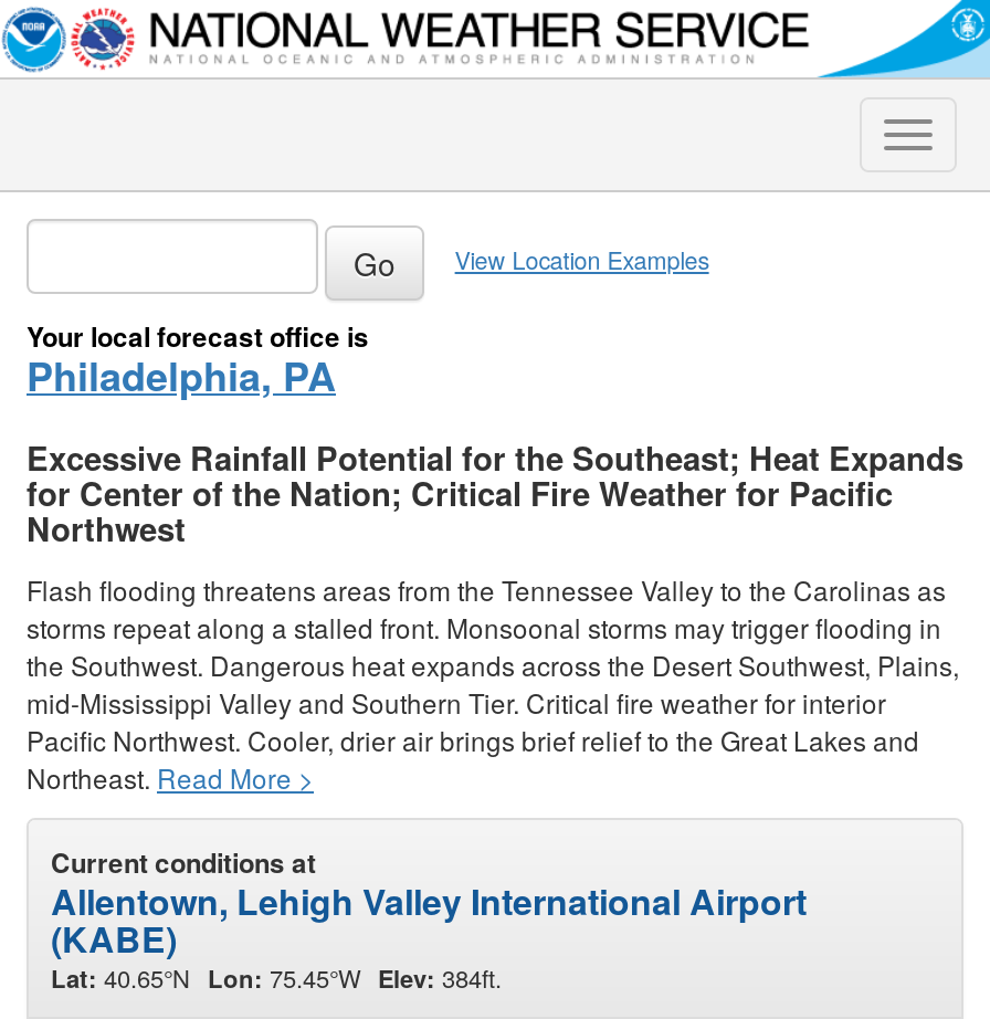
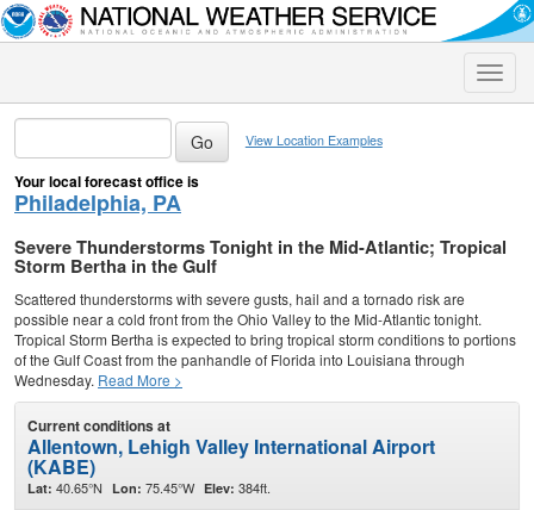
[27,435,963,795] Excessive Rainfall Potential for the Southeast; Heat Expands | for Center of the Nation; Critical Fire Weather for Pacific | Northwest | Flash flooding threatens areas from the Tennessee Valley to the Carolinas as | storms repeat along a stalled front. Monsoonal storms may trigger flooding in | the Southwest. Dangerous heat expands across the Desert Southwest, Plains, | mid-Mississippi Valley and Southern Tier. Critical fire weather for interior | Pacific Northwest. Cooler, drier air brings brief relief to the Great Lakes and | Northeast. Read More > -> [14,234,516,389] Severe Thunderstorms Tonight in the Mid-Atlantic; Tropical | Storm Bertha in the Gulf | Scattered thunderstorms with severe gusts, hail and a tornado risk are | possible near a cold front from the Ohio Valley to the Mid-Atlantic tonight. | Tropical Storm Bertha is expected to bring tropical storm conditions to portions | of the Gulf Coast from the panhandle of Florida into Louisiana through | Wednesday. Read More >

